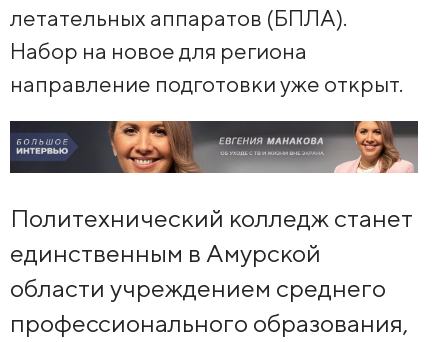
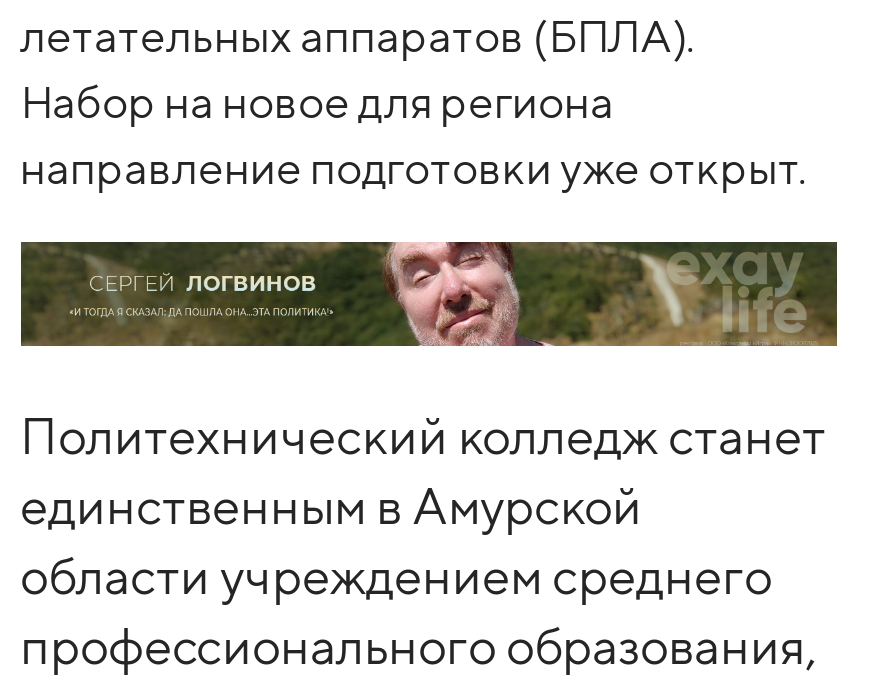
[10,120,419,174] [image] -> [21,240,839,348] [image]

